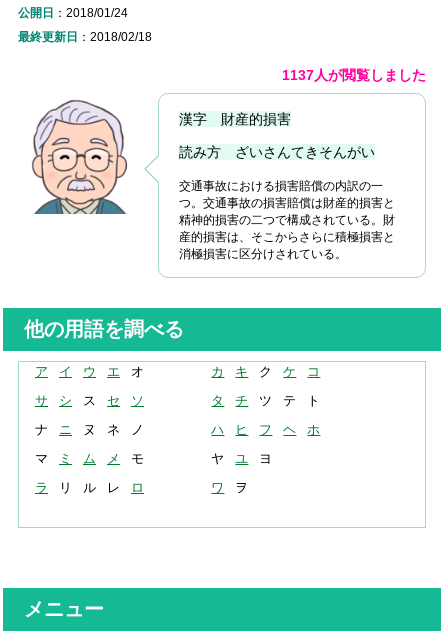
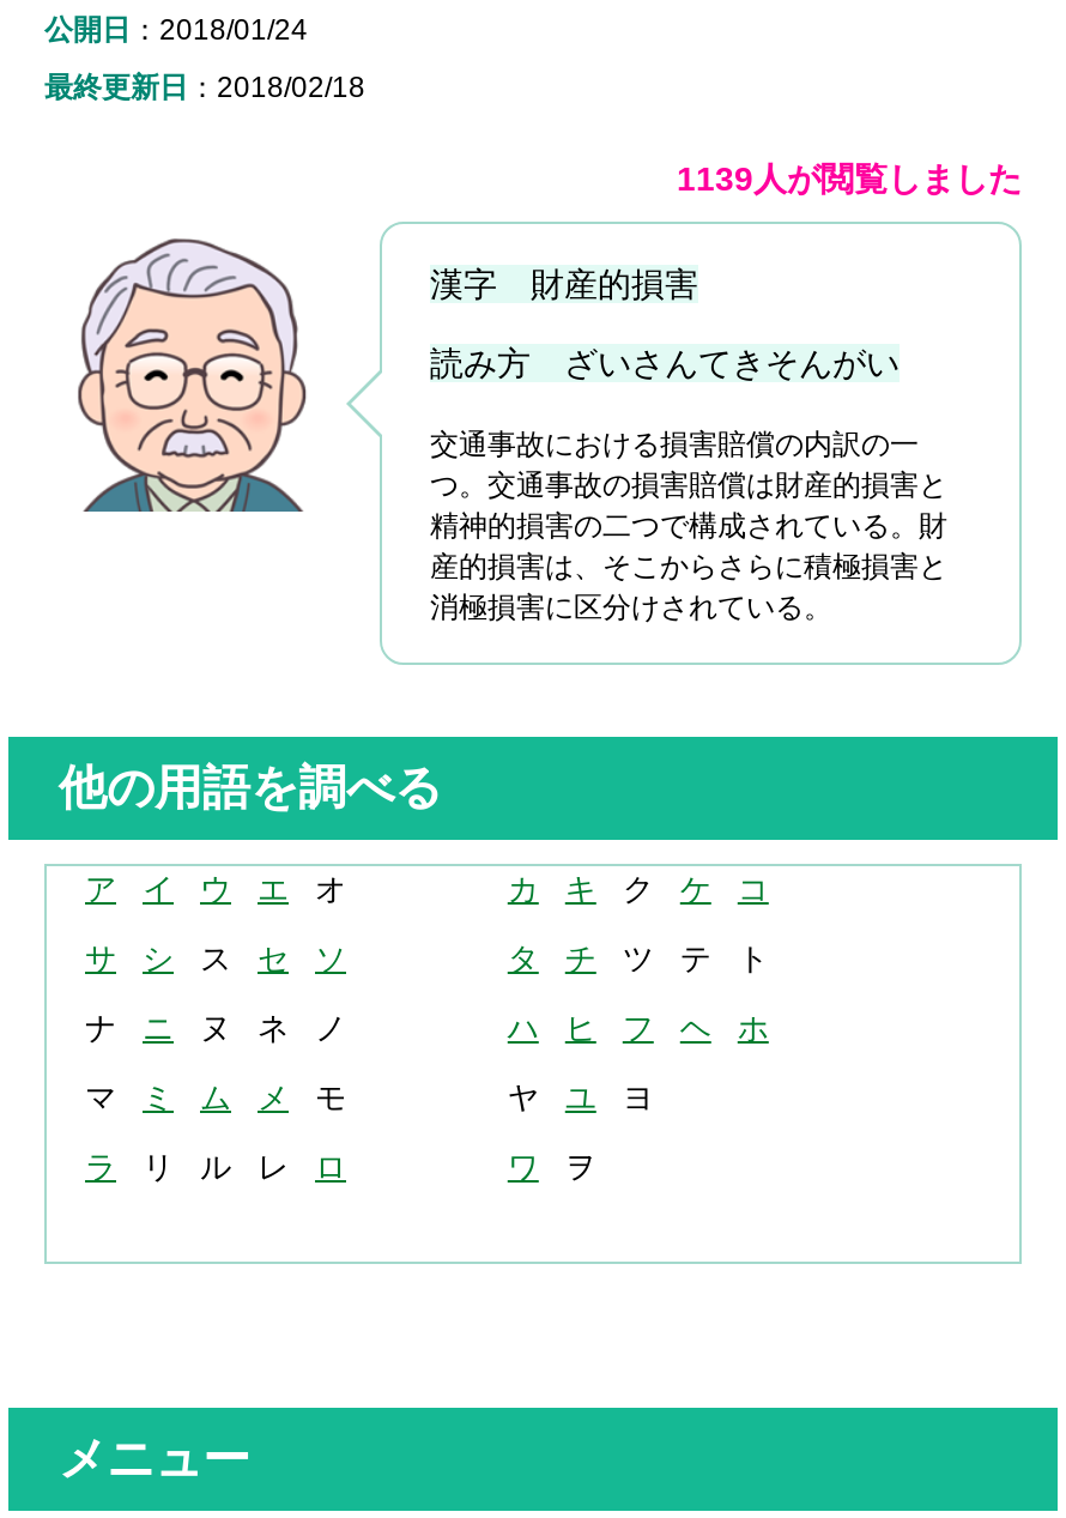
[282,67,426,83] 1137人が閲覧しました -> [677,159,1022,198] 1139人が閲覧しました

